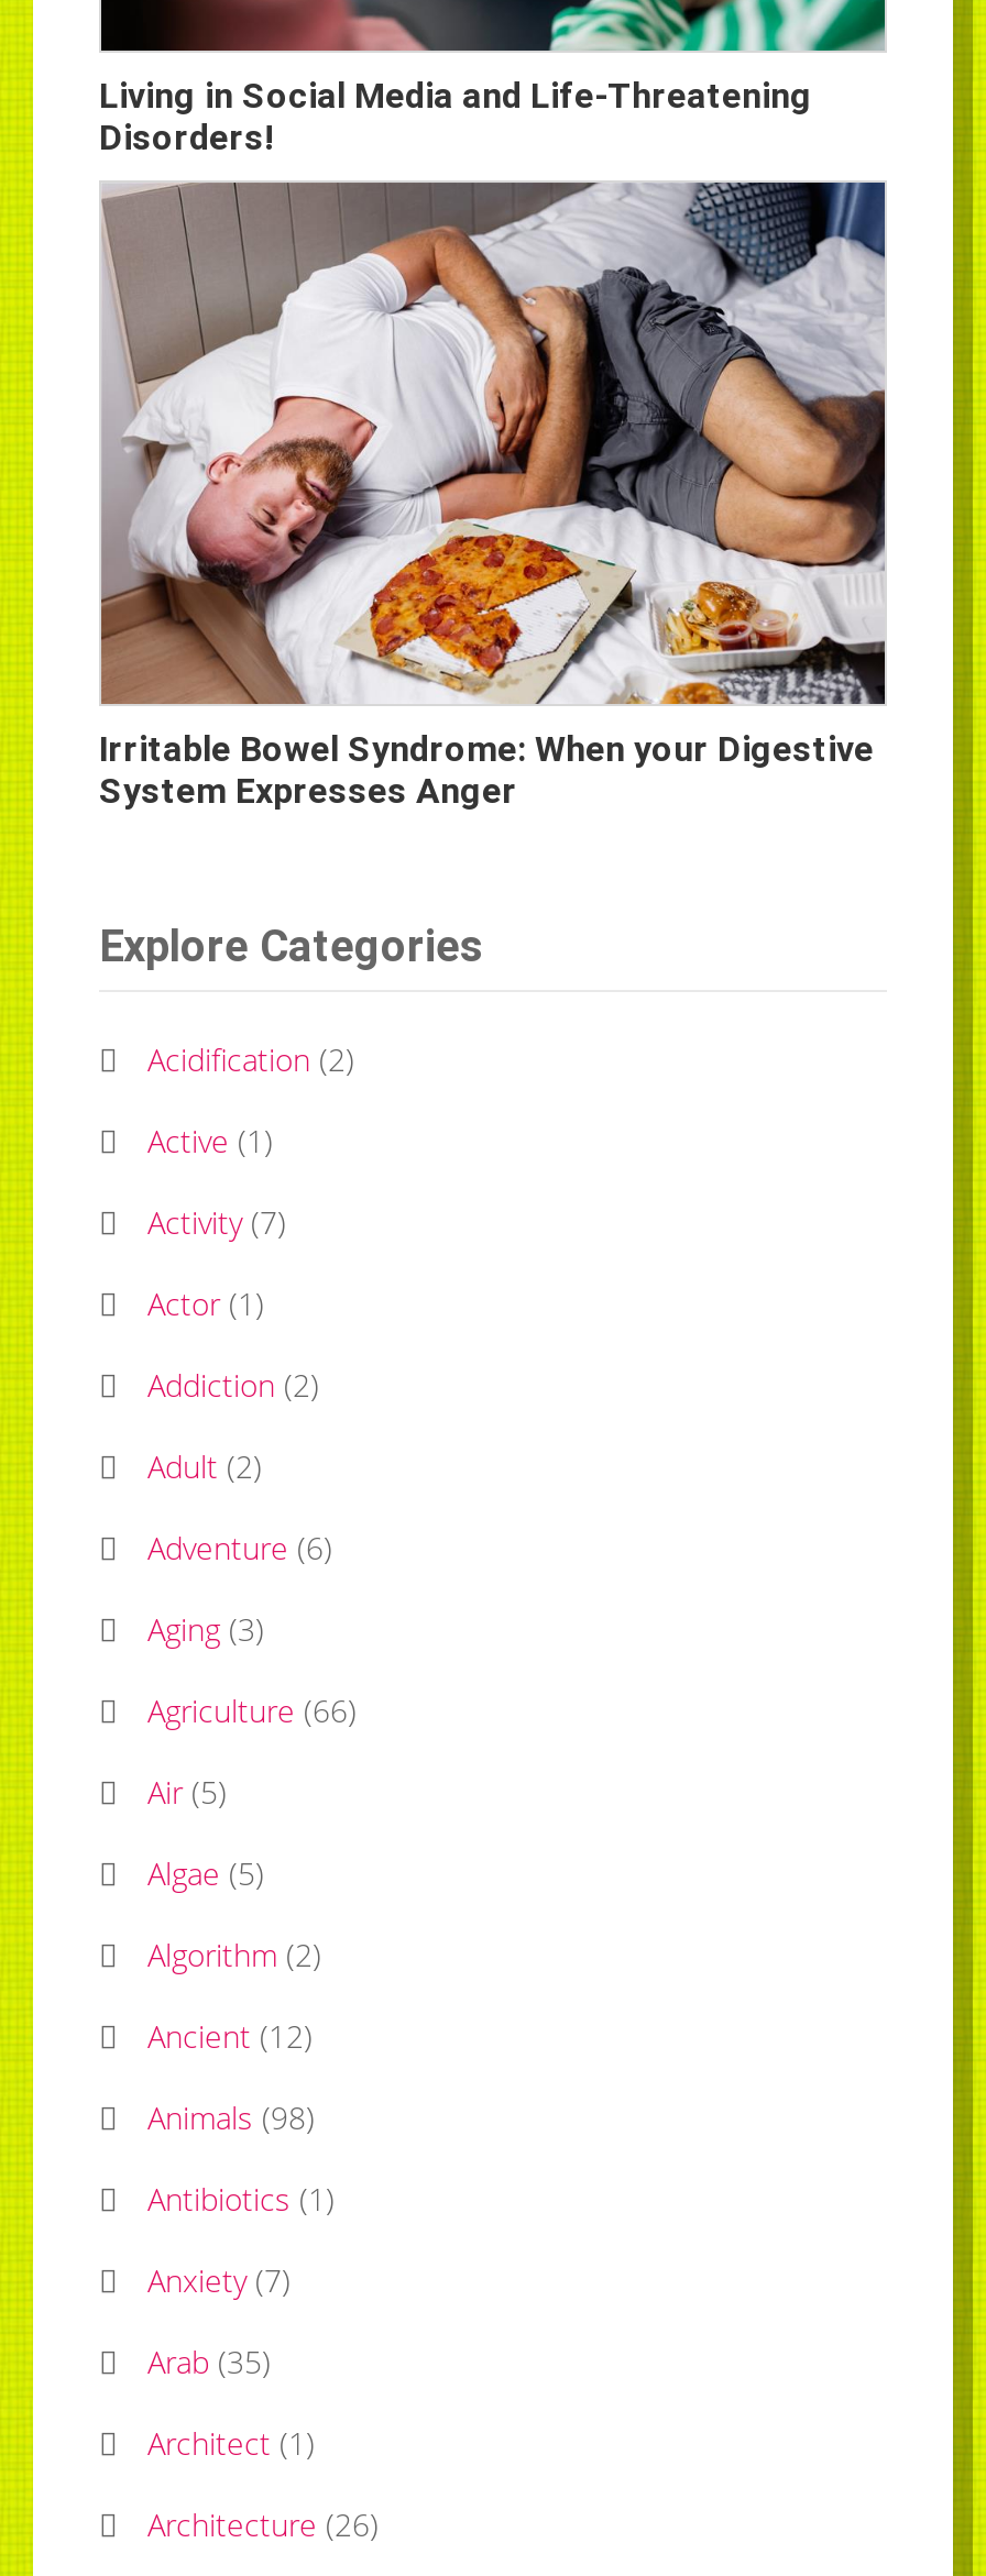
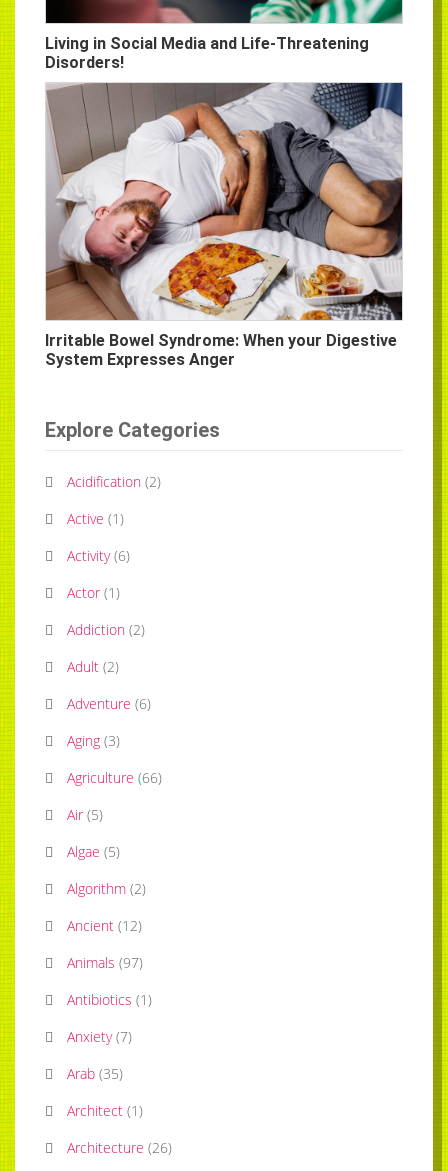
[147,1202,286,1244] Activity (7) -> [67,546,130,565] Activity (6)
[147,2097,315,2139] Animals (98) -> [67,953,143,972] Animals (97)

